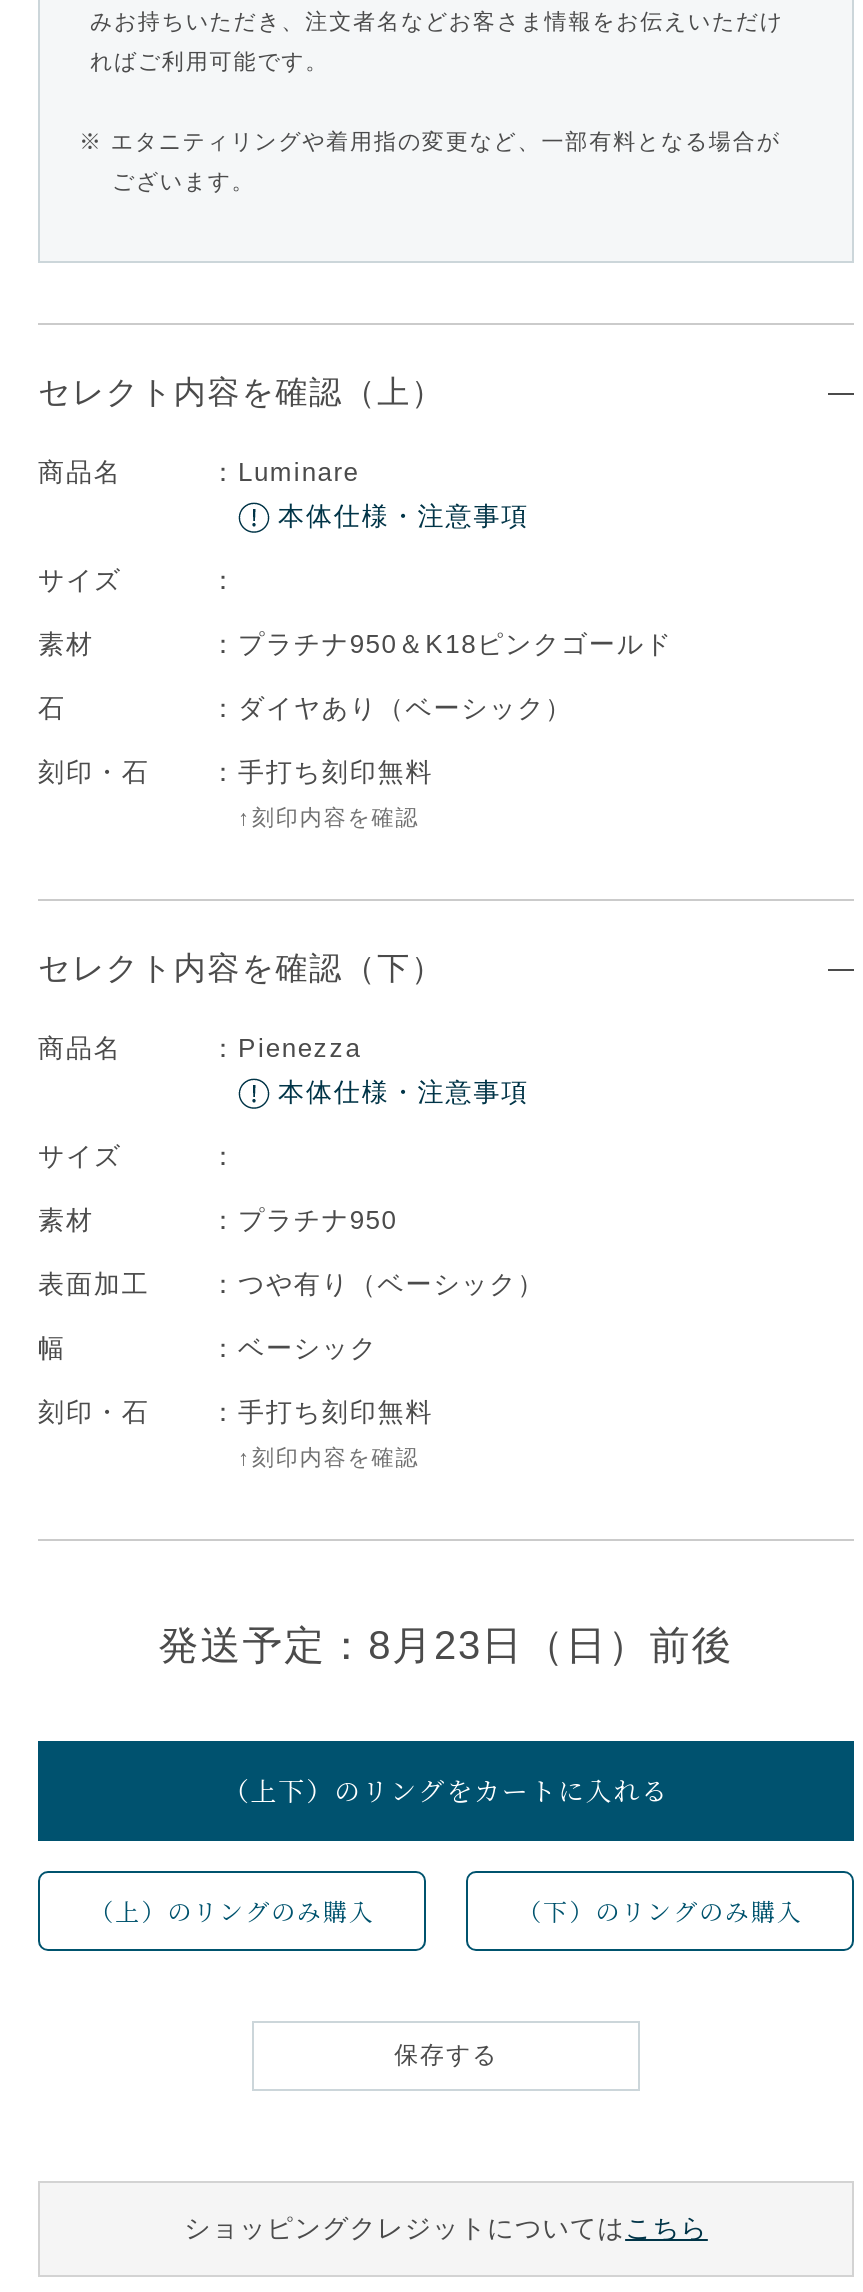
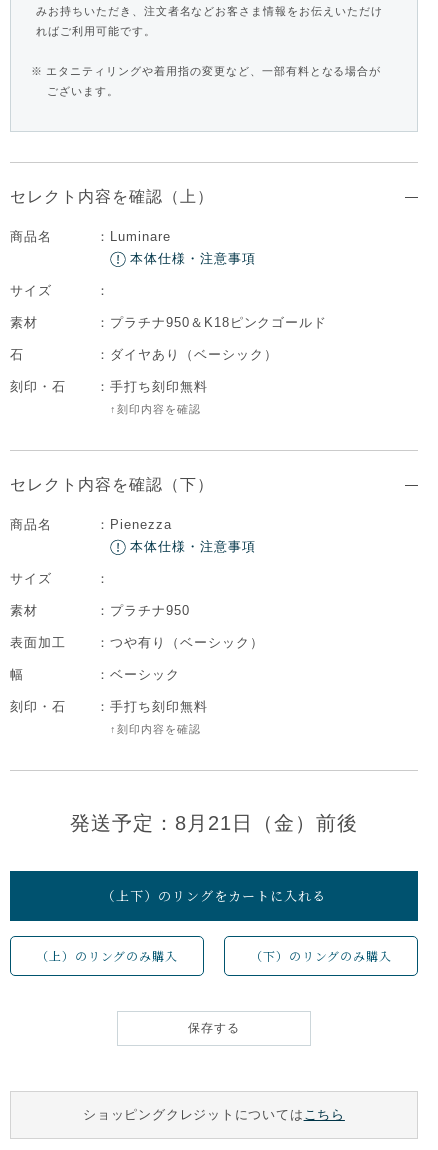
[159,1622,733,1666] 発送予定：8月23日（日）前後 -> [70,812,358,834] 発送予定：8月21日（金）前後

